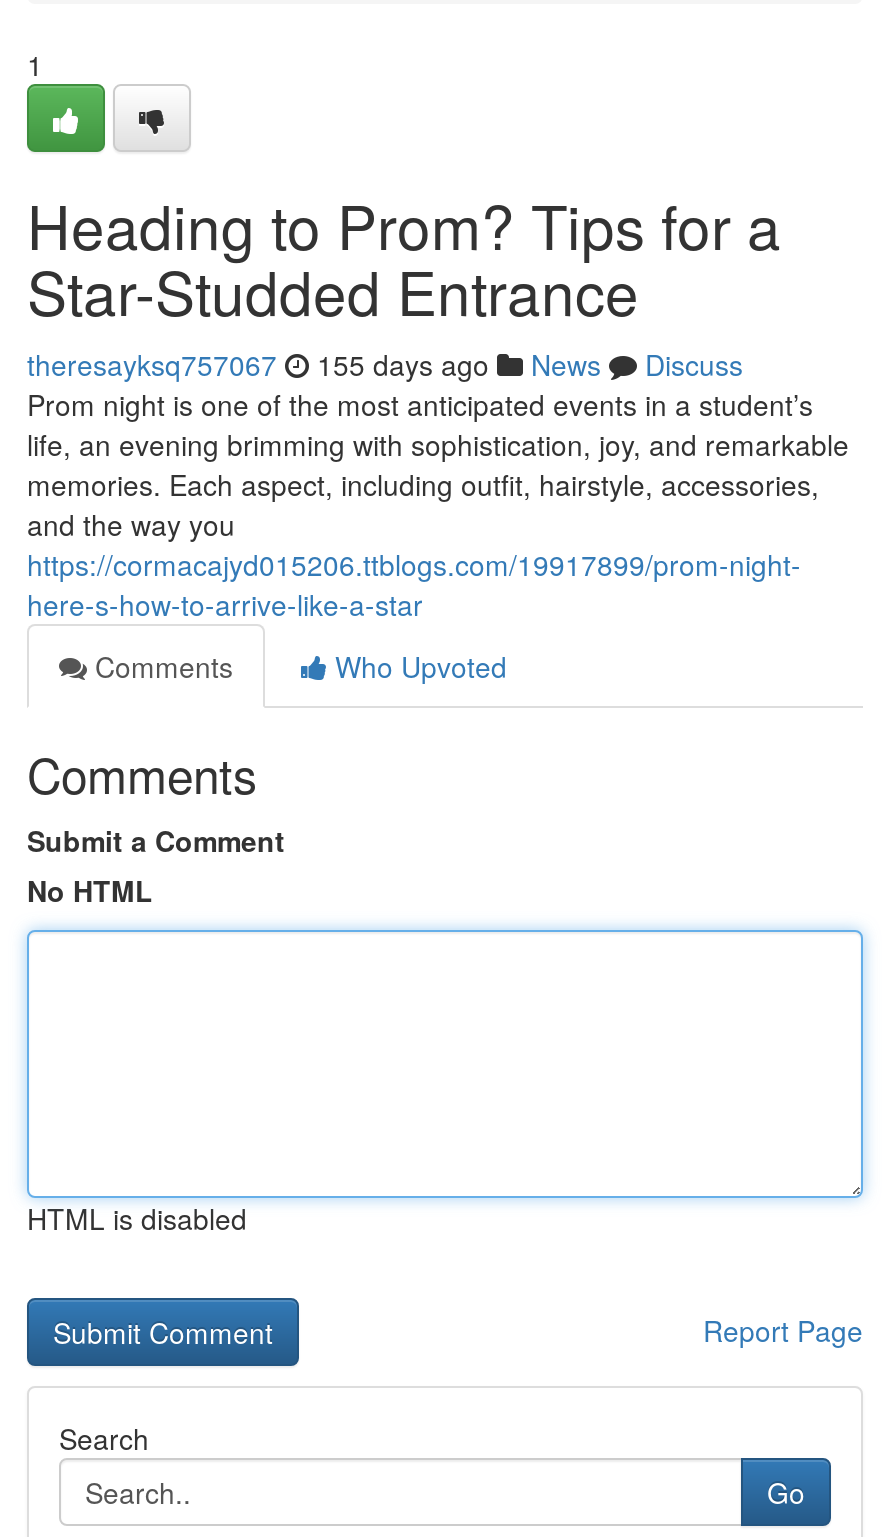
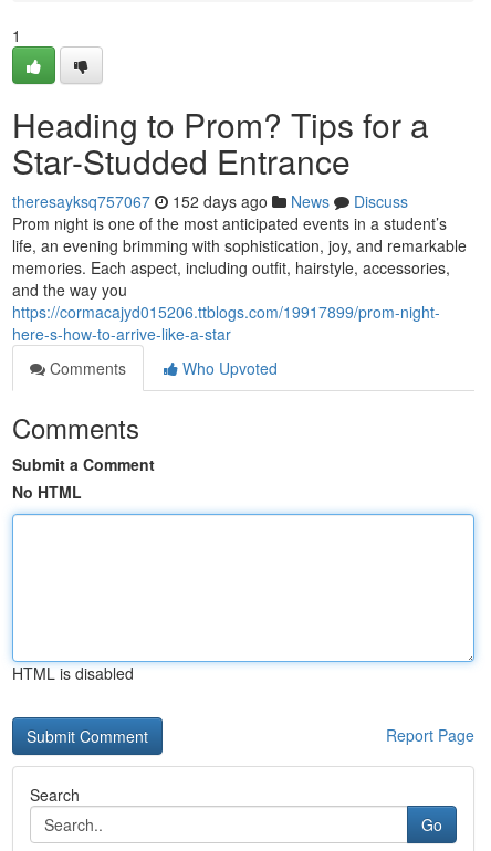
[27,344,743,384] theresayksq757067 155 days ago News Discuss -> [12,190,408,212] theresayksq757067 152 days ago News Discuss

